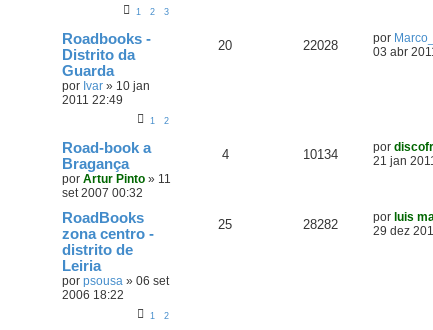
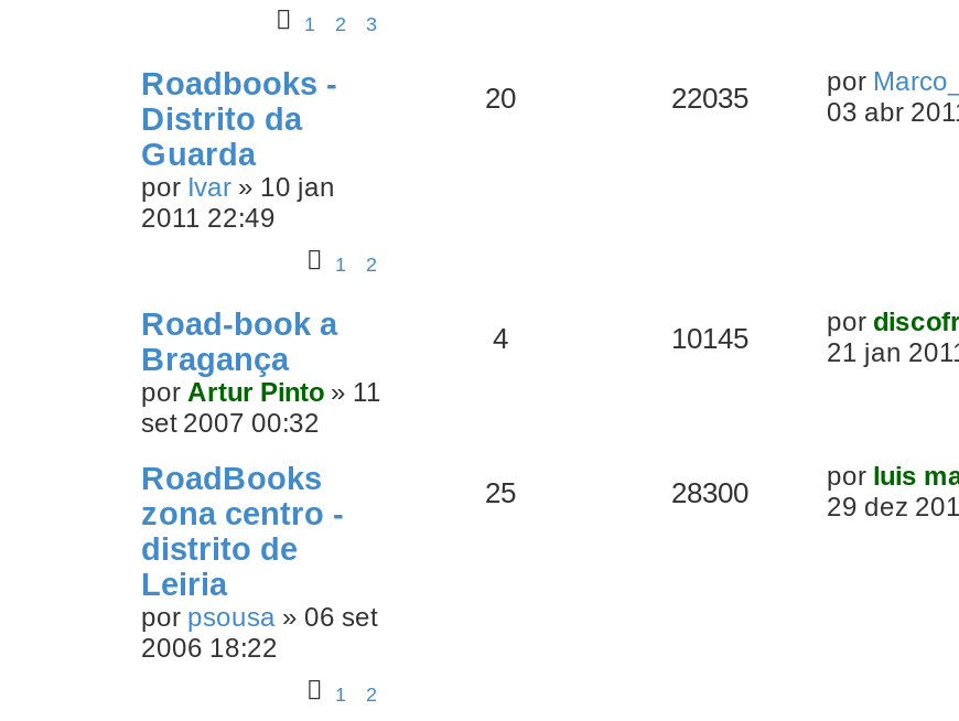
[302,38,337,53] 22028 -> [671,82,748,115] 22035
[302,147,337,162] 10134 -> [671,322,748,355] 10145
[302,217,337,232] 28282 -> [671,477,748,510] 28300

